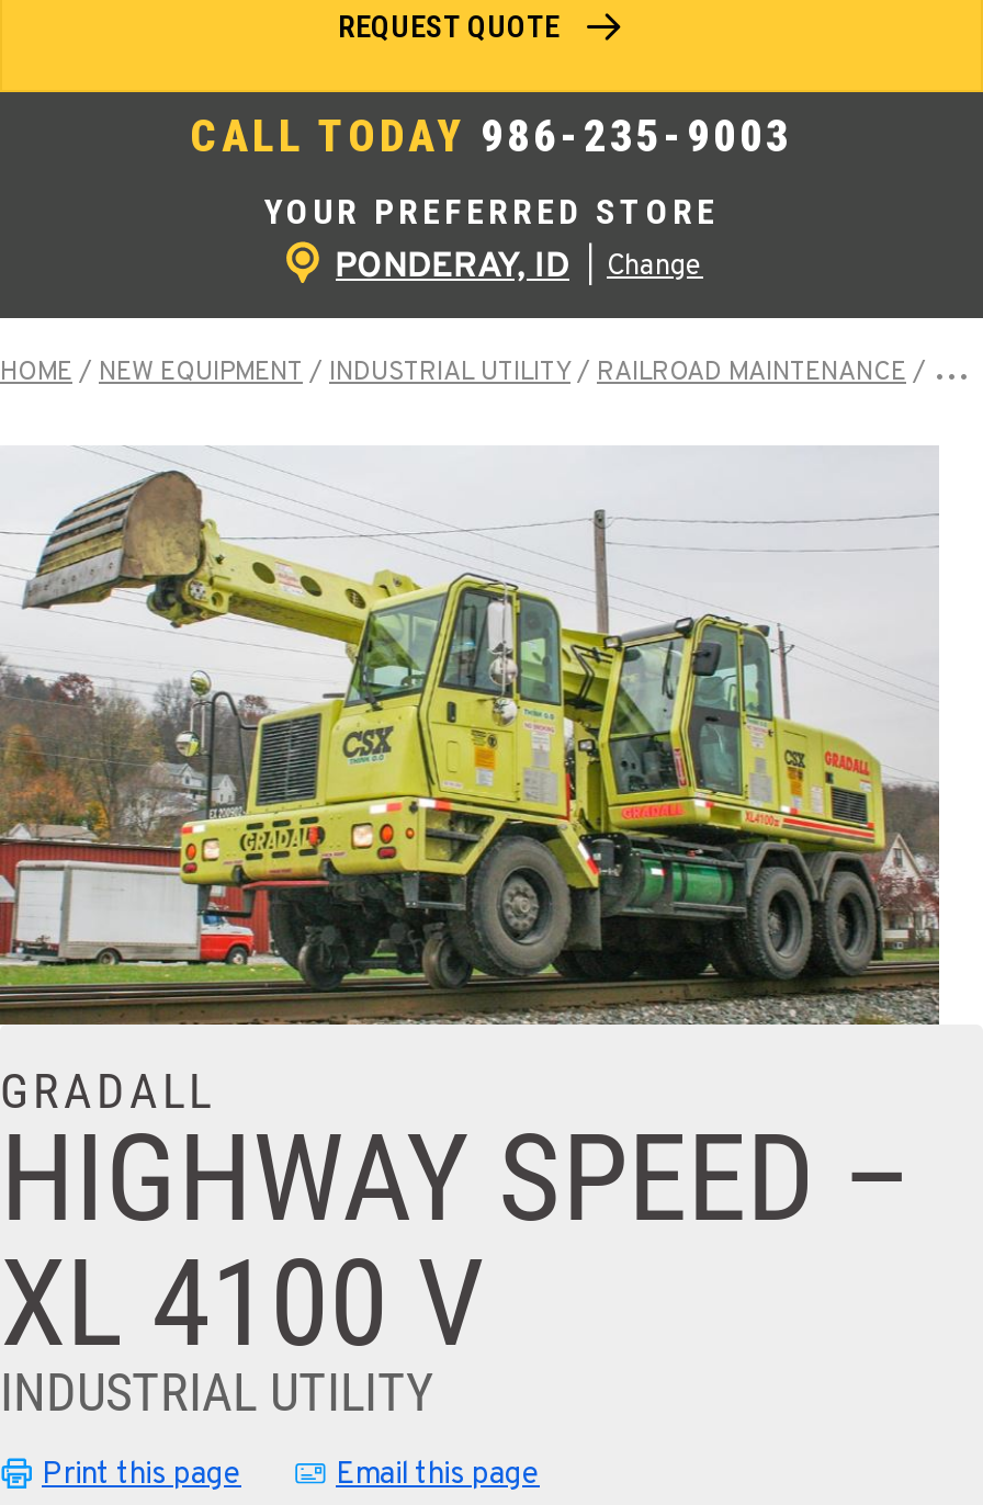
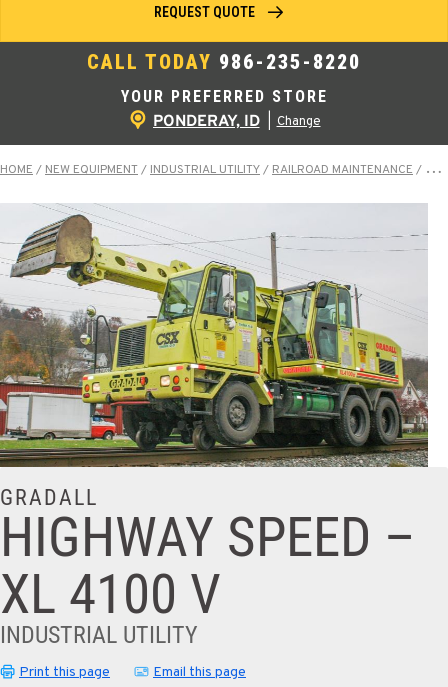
[191,110,792,162] CALL TODAY 986-235-9003 -> [87,50,361,74] CALL TODAY 986-235-8220

